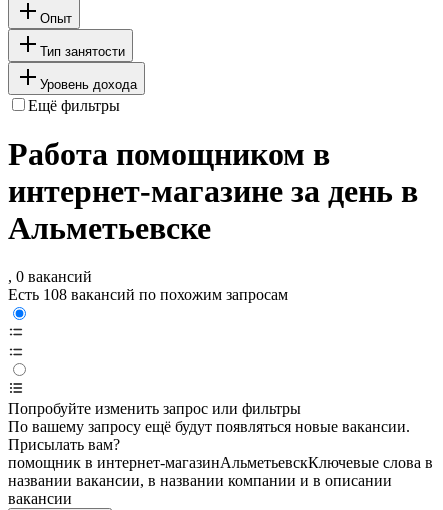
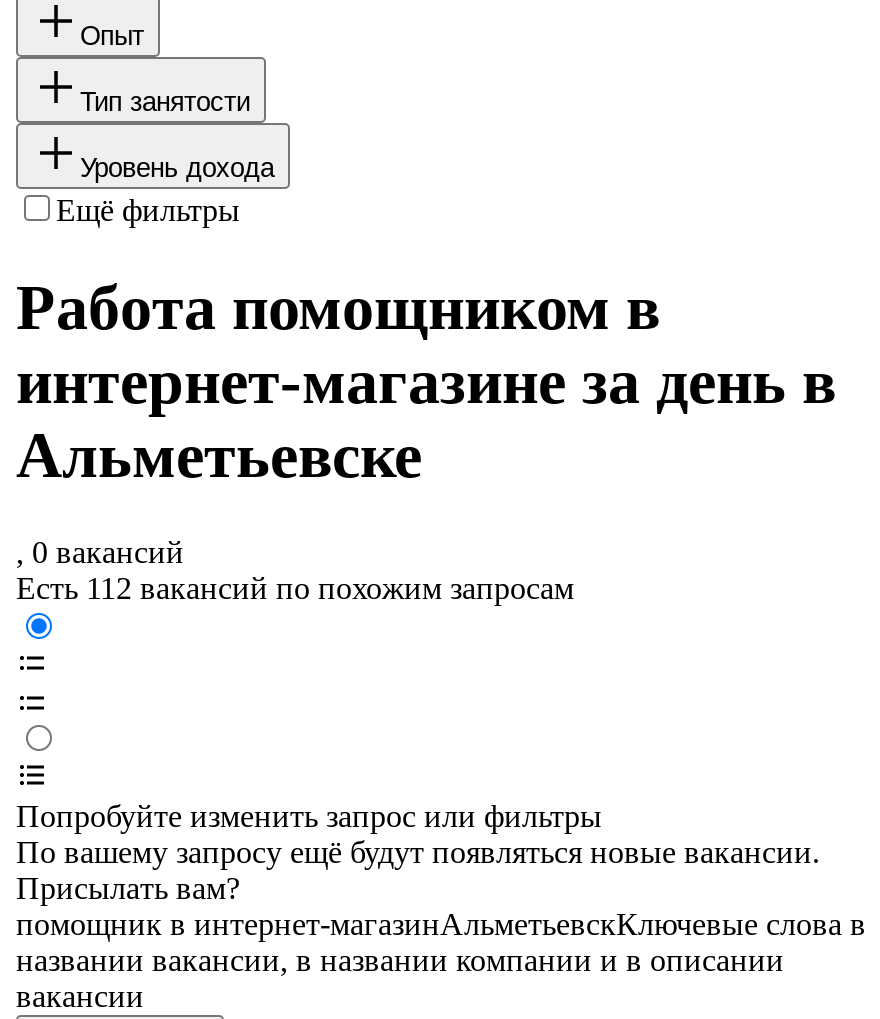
[8,286,288,303] Есть 108 вакансий по похожим запросам -> [16,572,574,606] Есть 112 вакансий по похожим запросам

